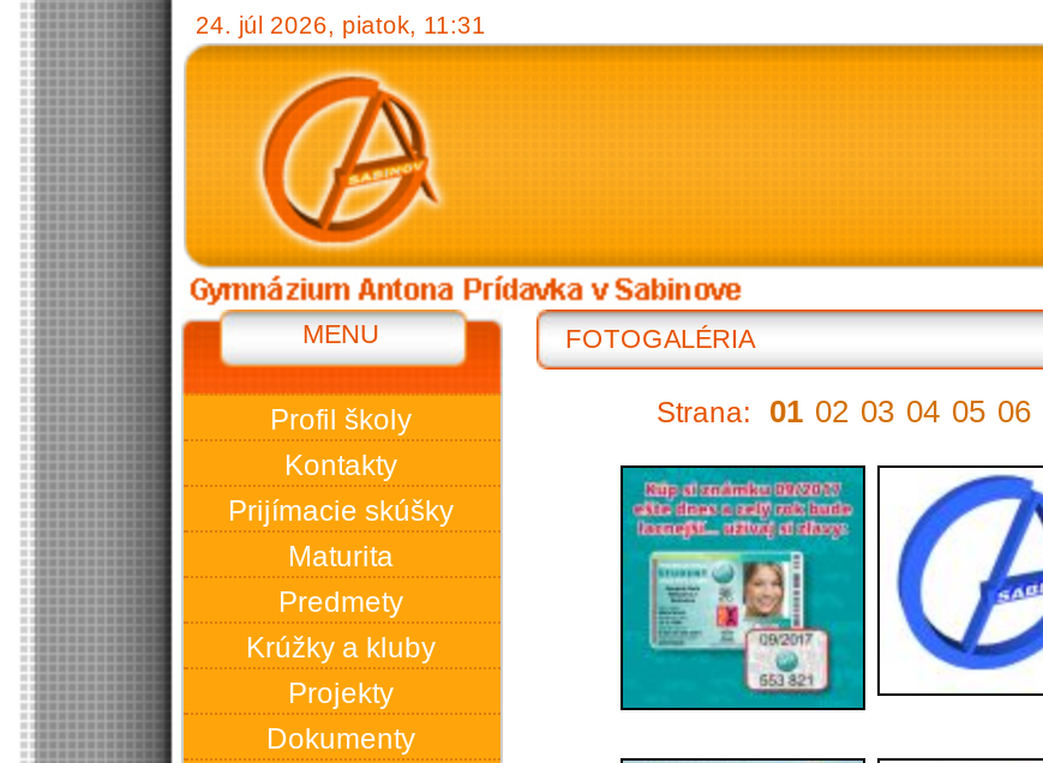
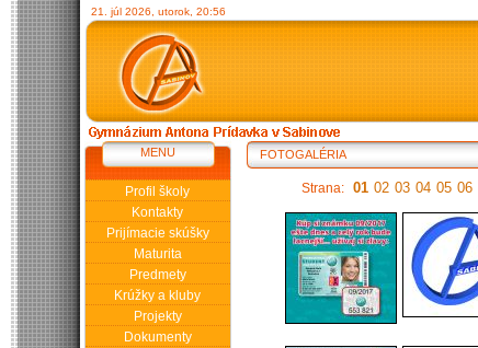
[196,12,486,38] 24. júl 2026, piatok, 11:31 -> [91,5,226,18] 21. júl 2026, utorok, 20:56

